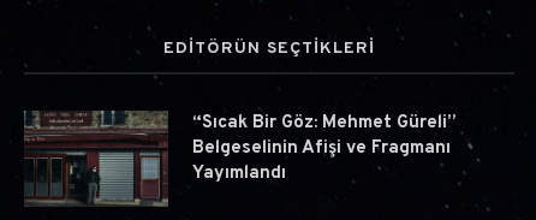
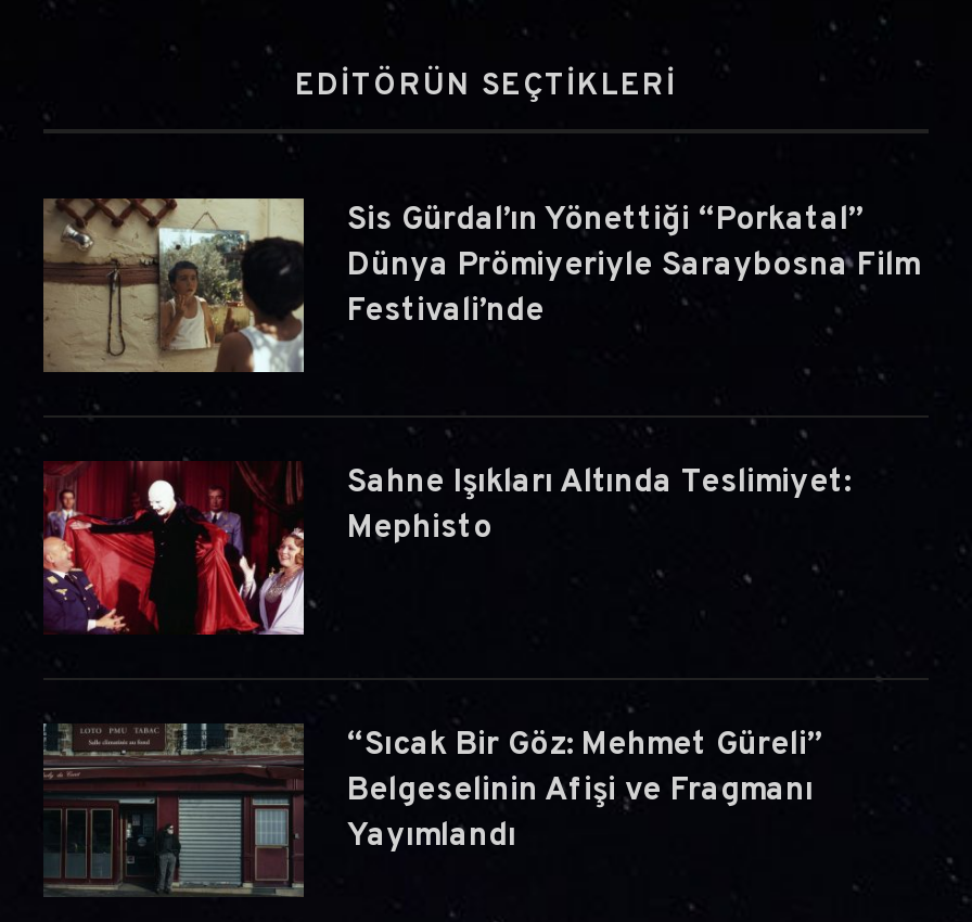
none -> [41,195,920,373] [image] | Sis Gürdal’ın Yönettiği “Porkatal” | Dünya Prömiyeriyle Saraybosna Film | Festivali’nde
none -> [41,460,850,638] [image] | Sahne Işıkları Altında Teslimiyet: | Mephisto

